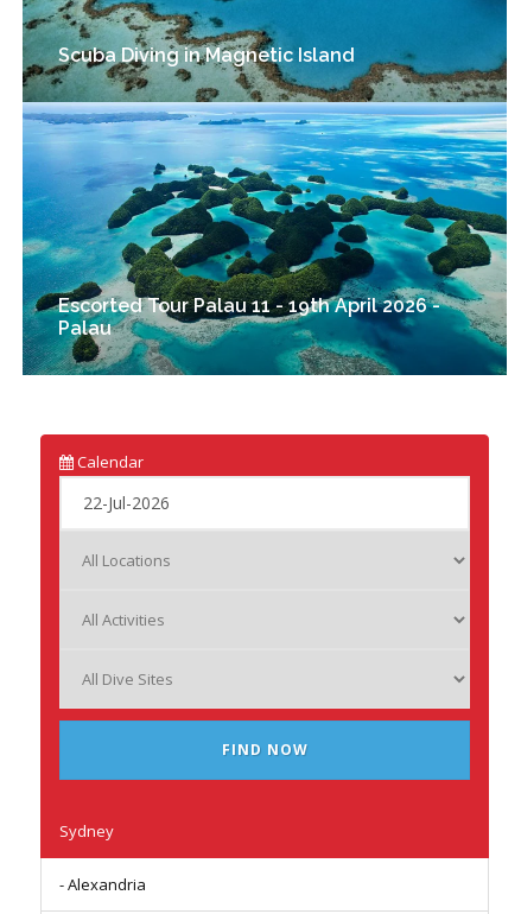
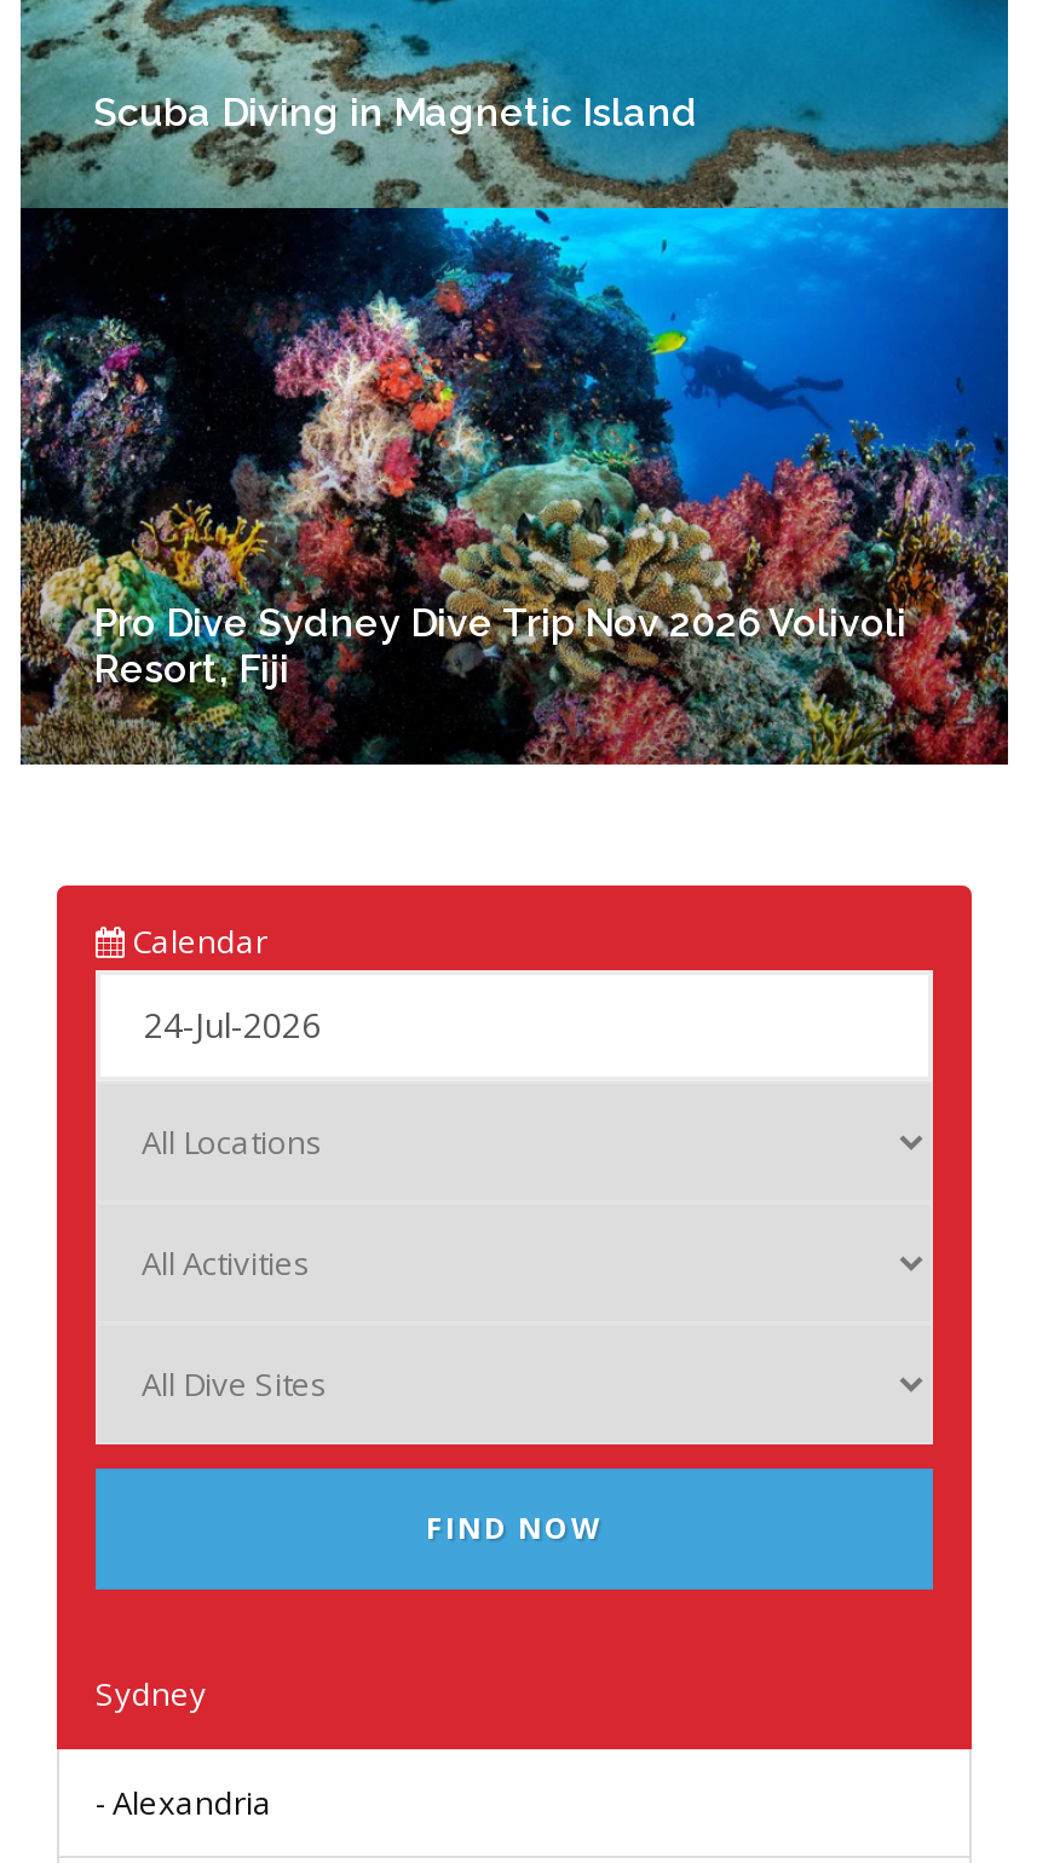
[21,101,508,376] [image] | Escorted Tour Palau 11 - 19th April 2026 - | Palau -> [18,206,1010,767] [image] | Pro Dive Sydney Dive Trip Nov 2026 Volivoli | Resort, Fiji

